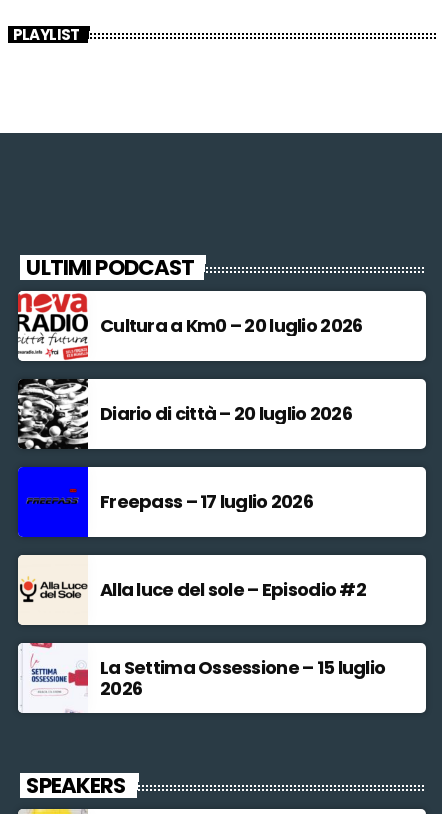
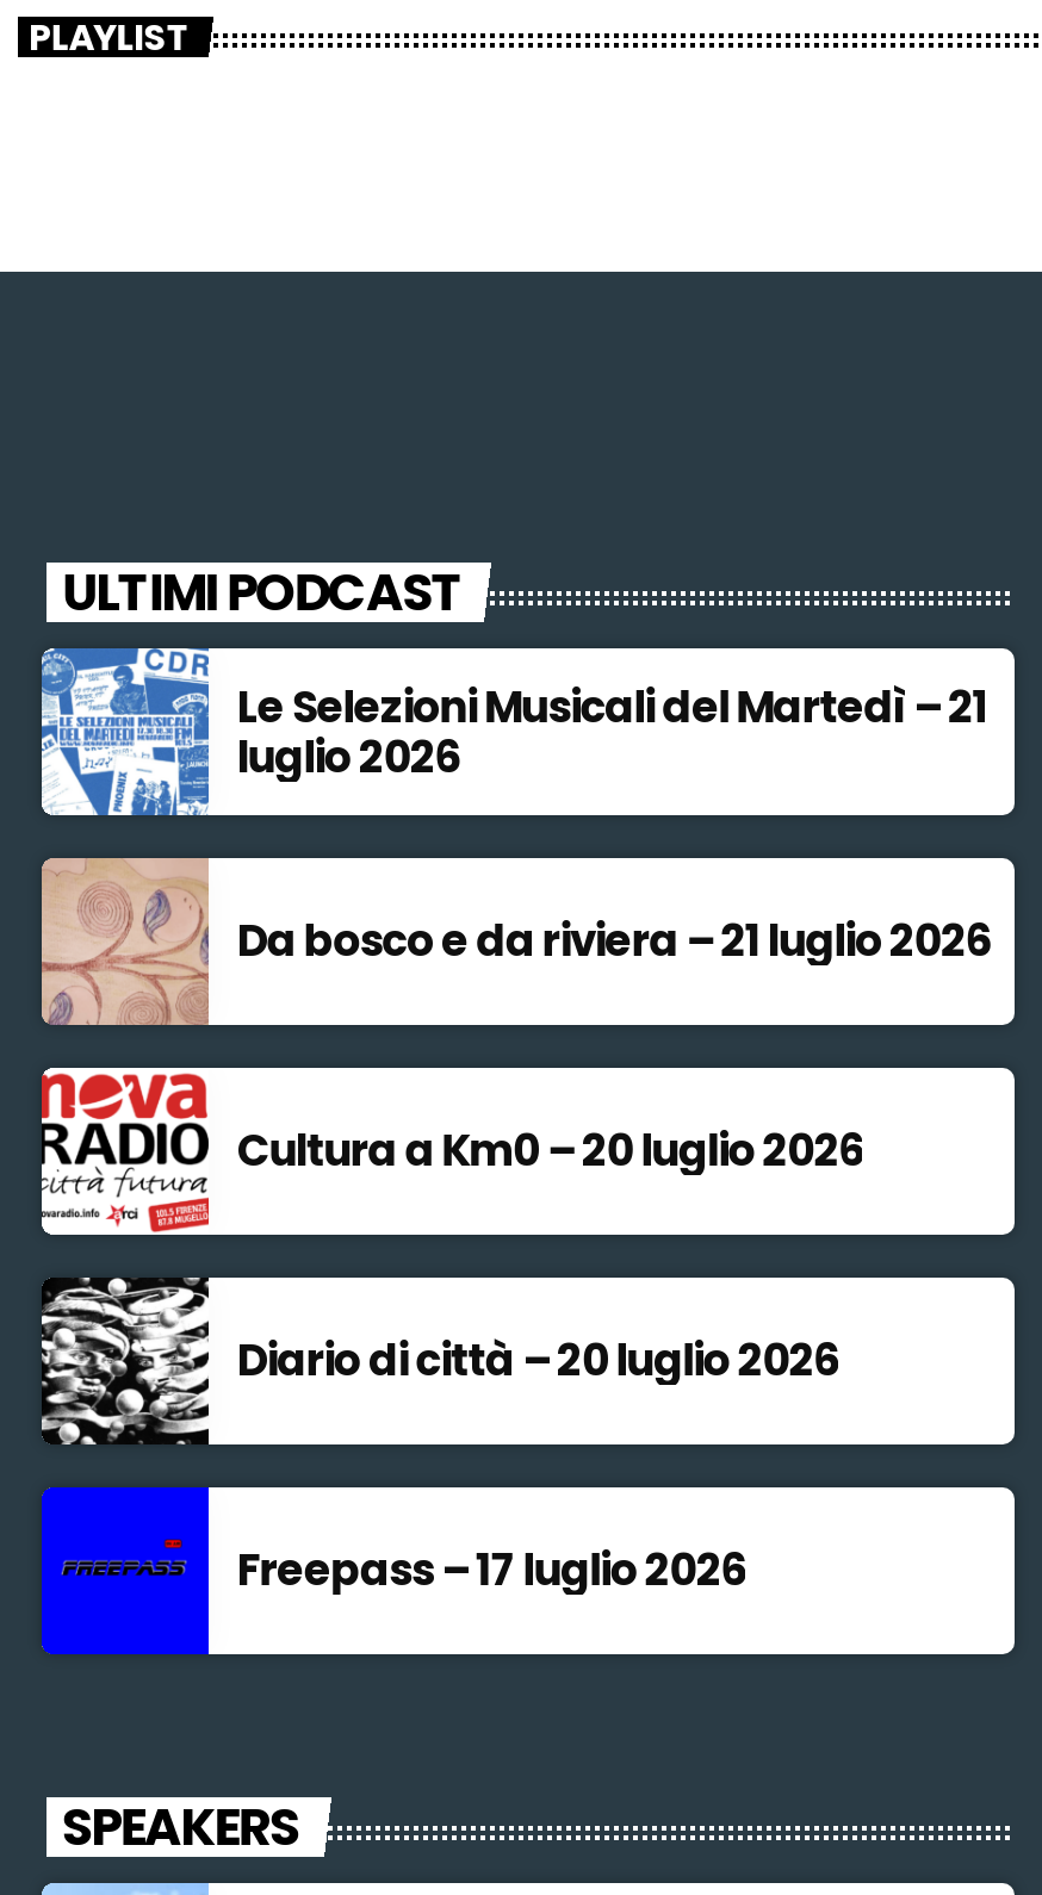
none -> [39,646,990,971] [image] | Le Selezioni Musicali del Martedì – 21 | luglio 2026 | Da bosco e da riviera – 21 luglio 2026
none -> [39,856,211,1027] [image]
moved [17,291,362,514] -> [39,1068,863,1600]: [image] | Cultura a Km0 – 20 luglio 2026 | Diario di città – 20 luglio 2026 | Freepass – 17 luglio 2026
[17,554,385,701] [image] | Alla luce del sole – Episodio #2 | La Settima Ossessione – 15 luglio | 2026 -> none
[18,642,88,714] [image] -> none

